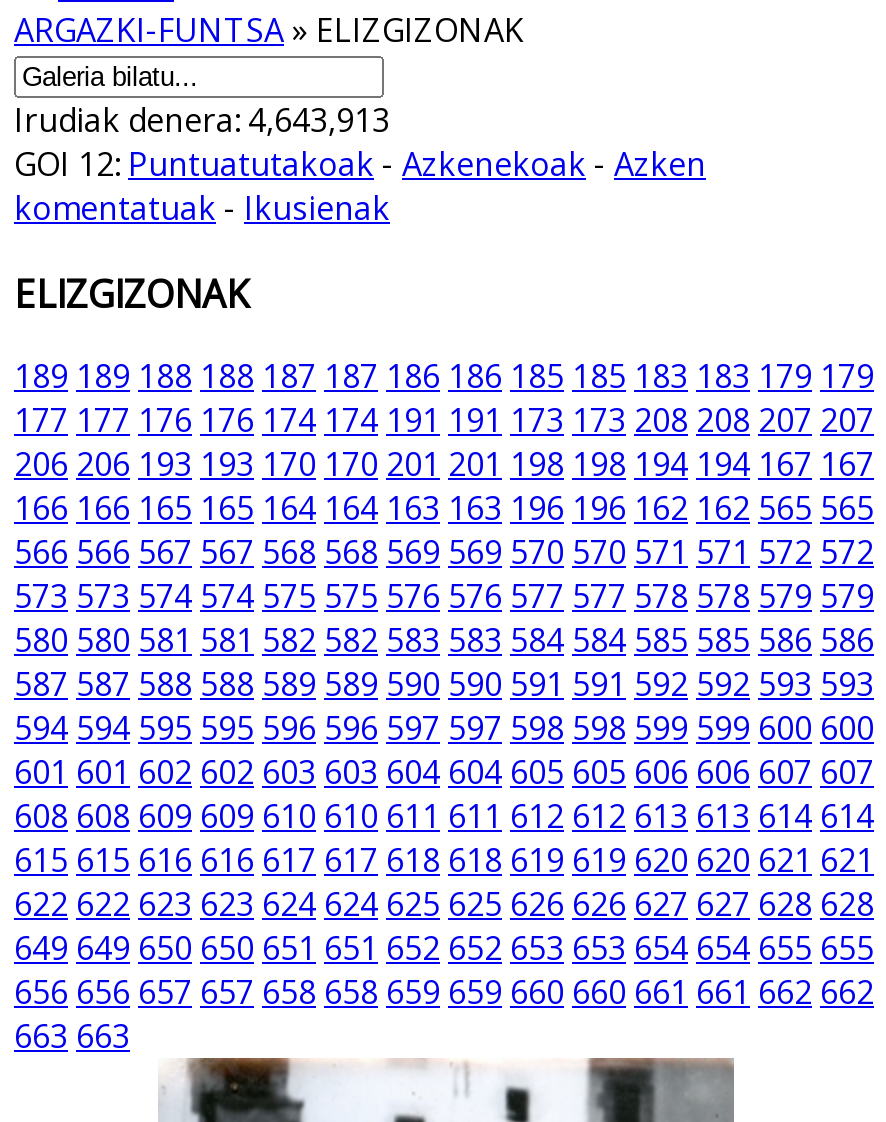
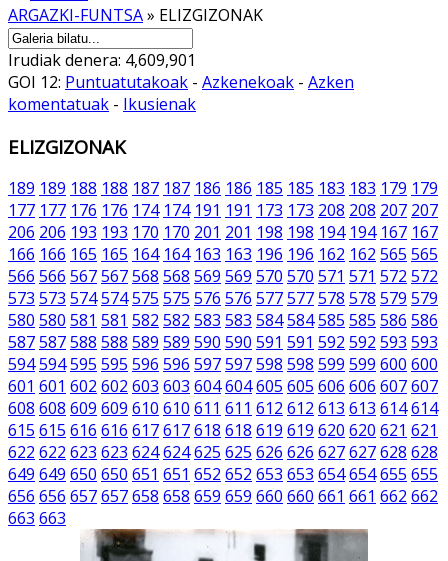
[14,98,390,142] Irudiak denera: 4,643,913 -> [8,49,196,71] Irudiak denera: 4,609,901

